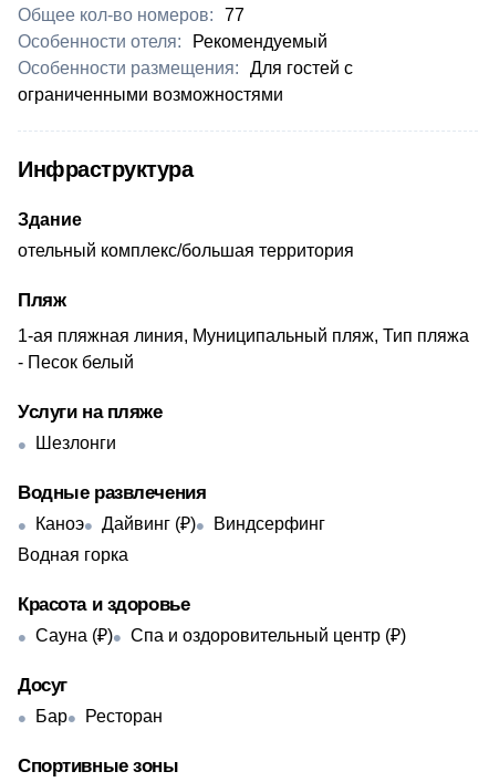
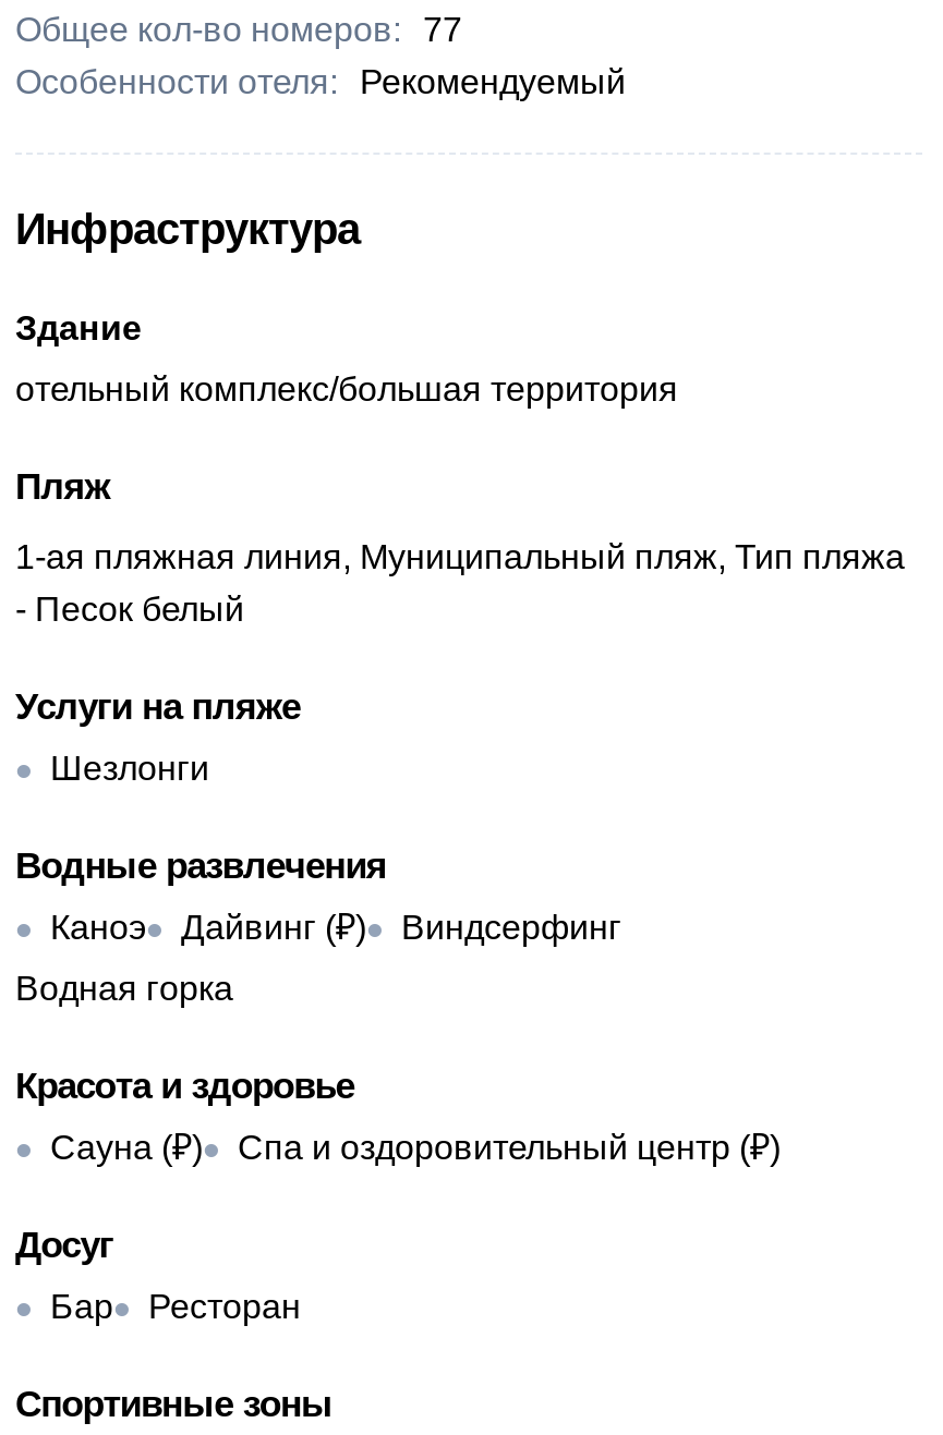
[18,59,353,104] Особенности размещения: Для гостей с | ограниченными возможностями -> none

